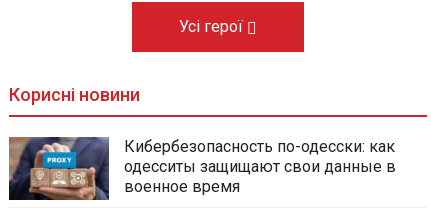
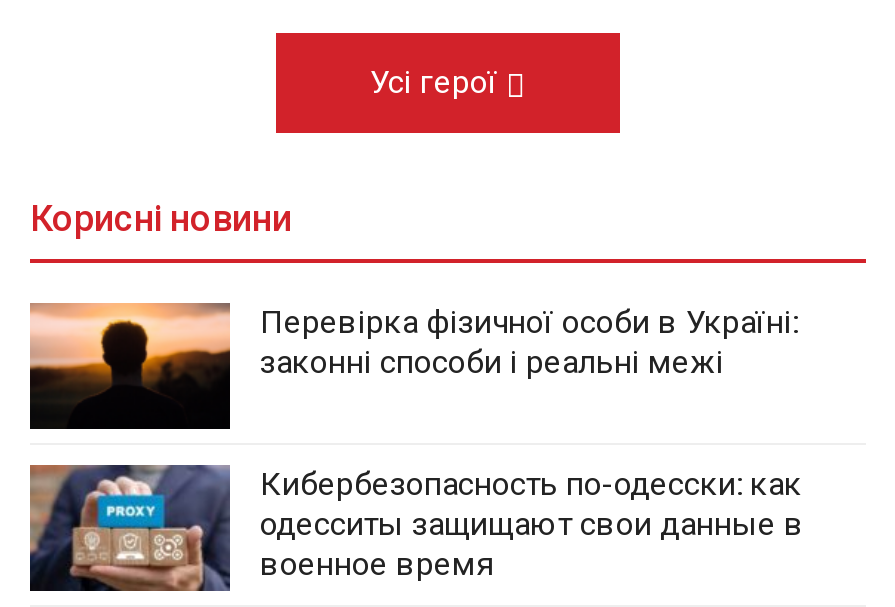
none -> [30,301,798,431] [image] | Перевірка фізичної особи в Україні: | законні способи і реальні межі

